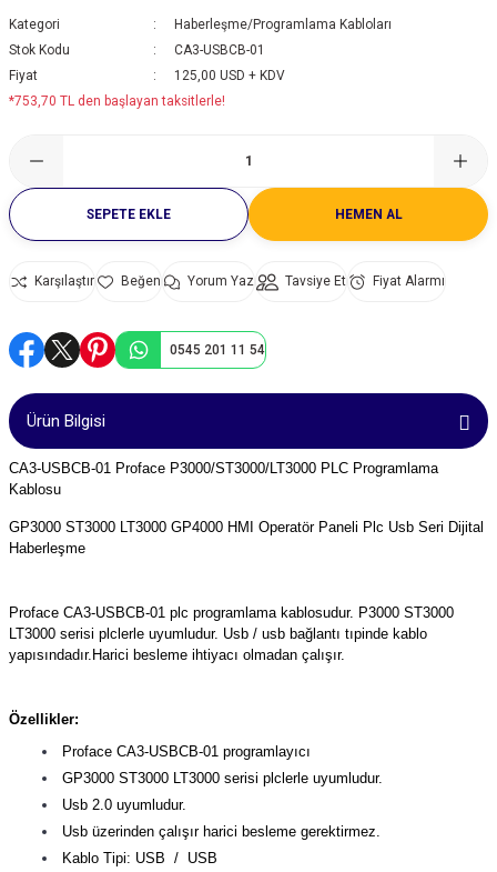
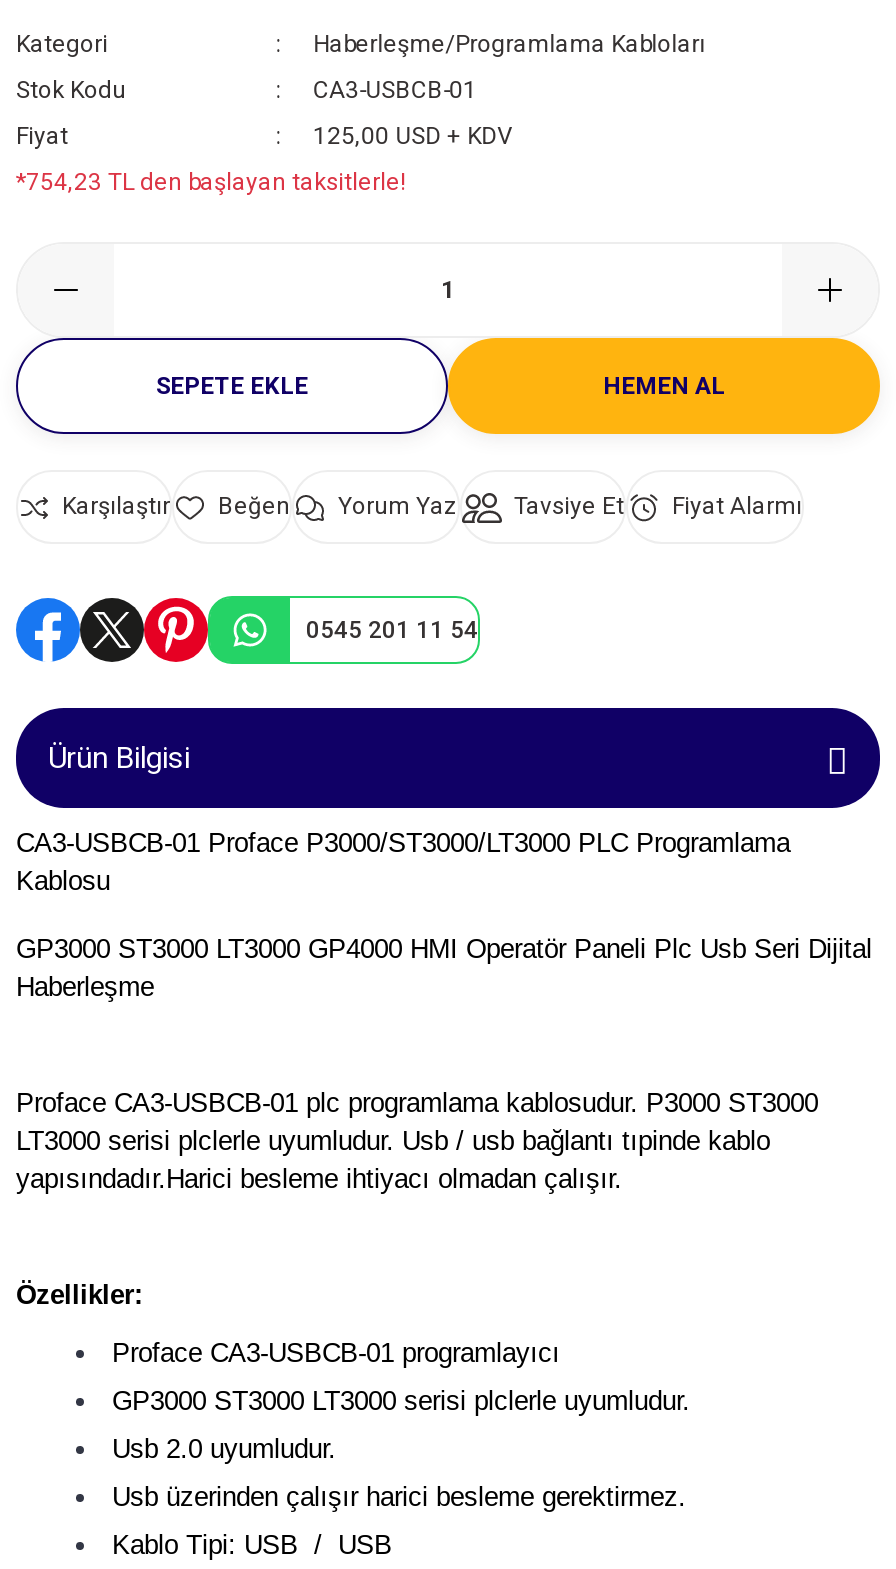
[9,93,225,109] *753,70 TL den başlayan taksitlerle! -> [16,168,406,196] *754,23 TL den başlayan taksitlerle!

